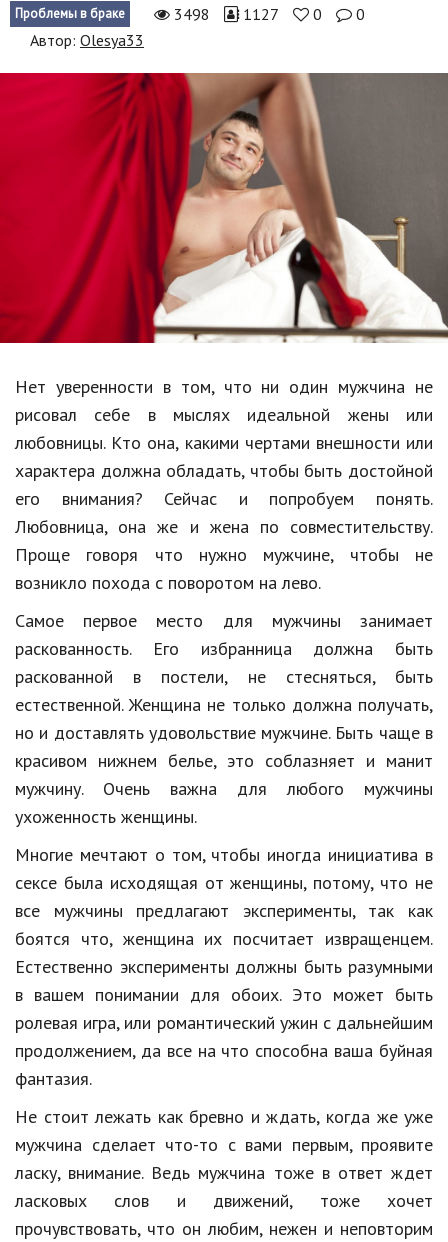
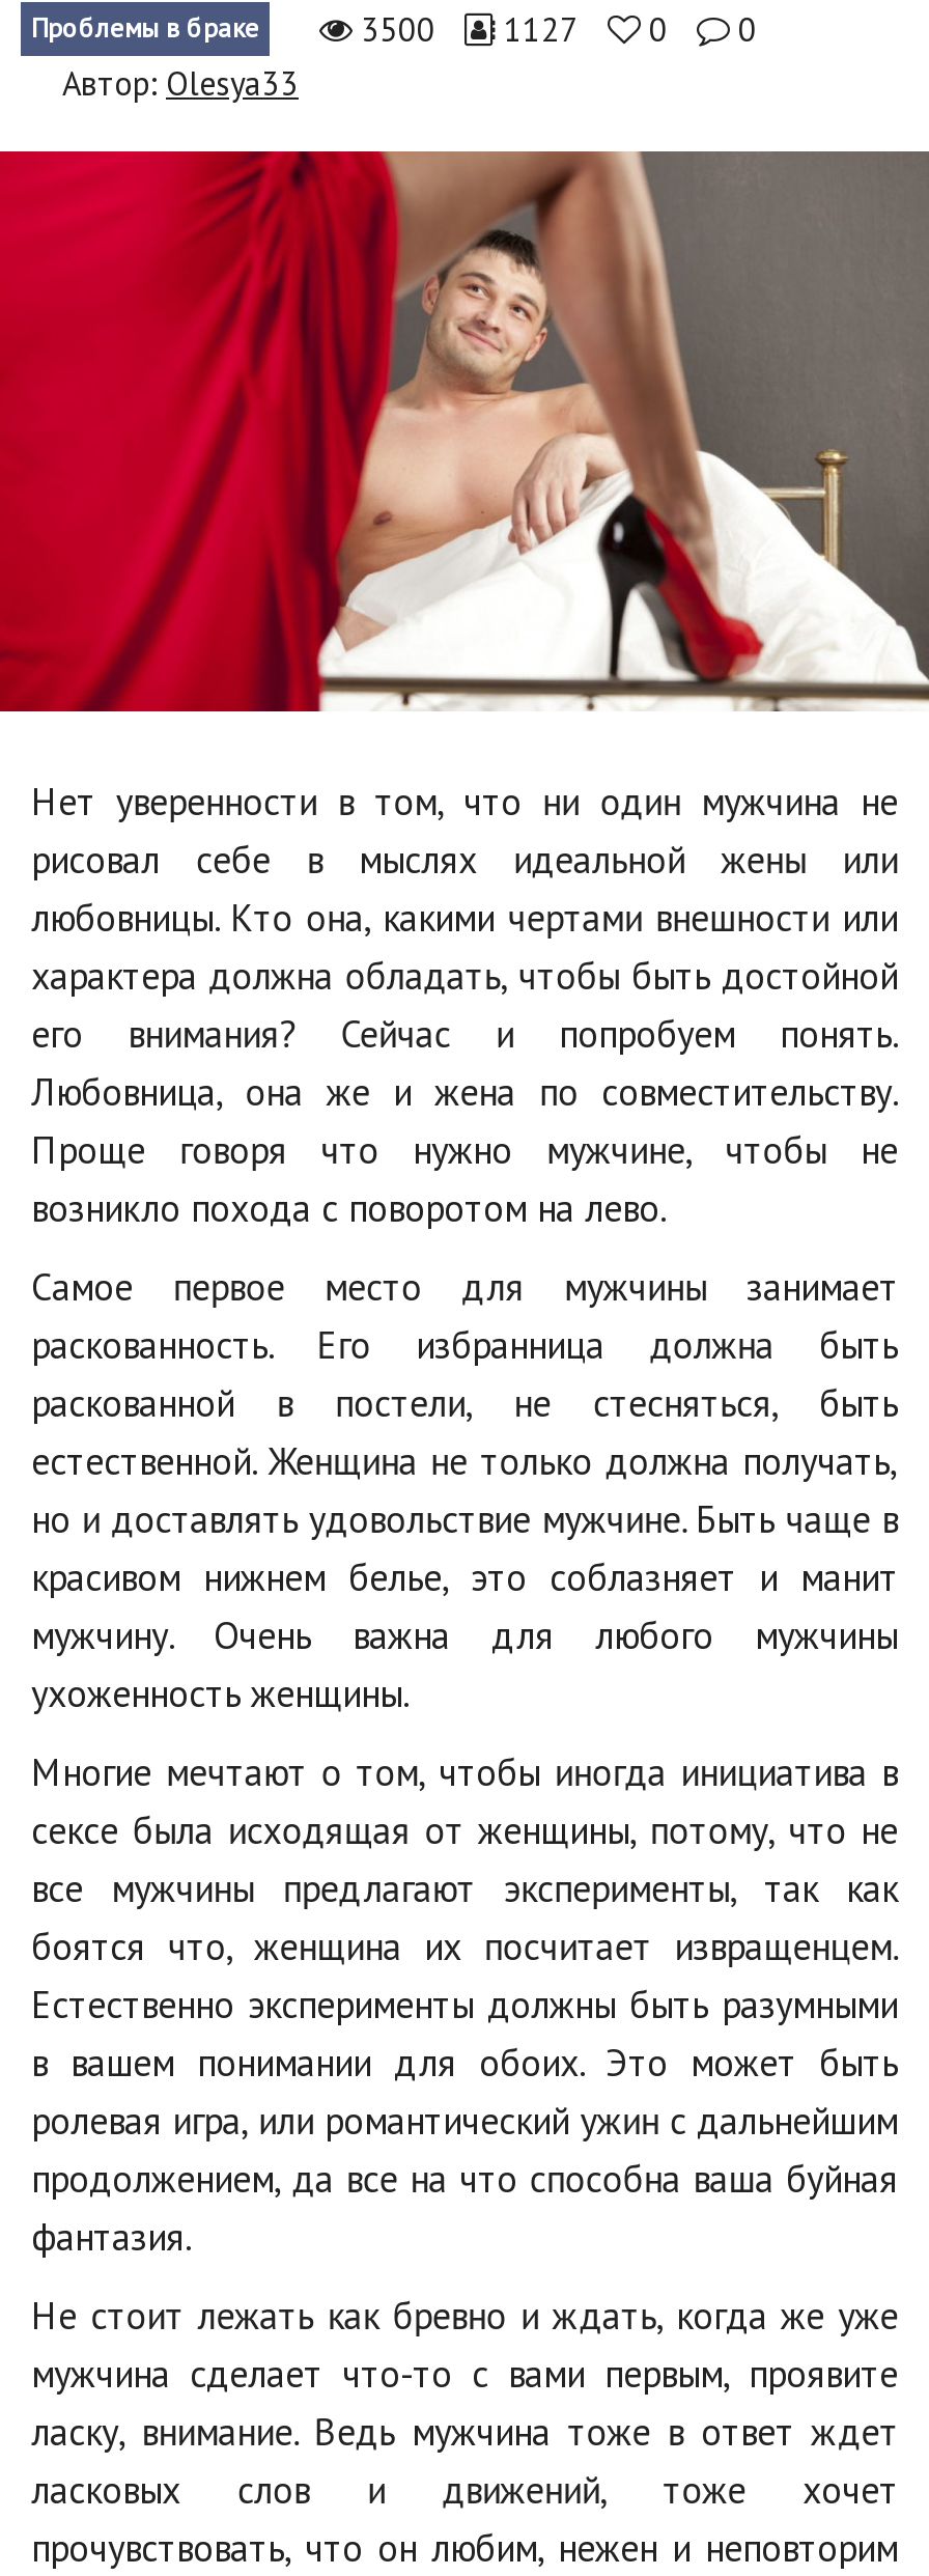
[170,4,210,24] 3498 -> [353,8,435,50] 3500

